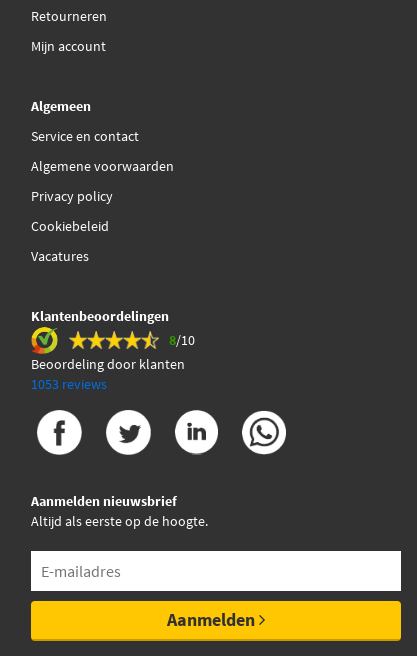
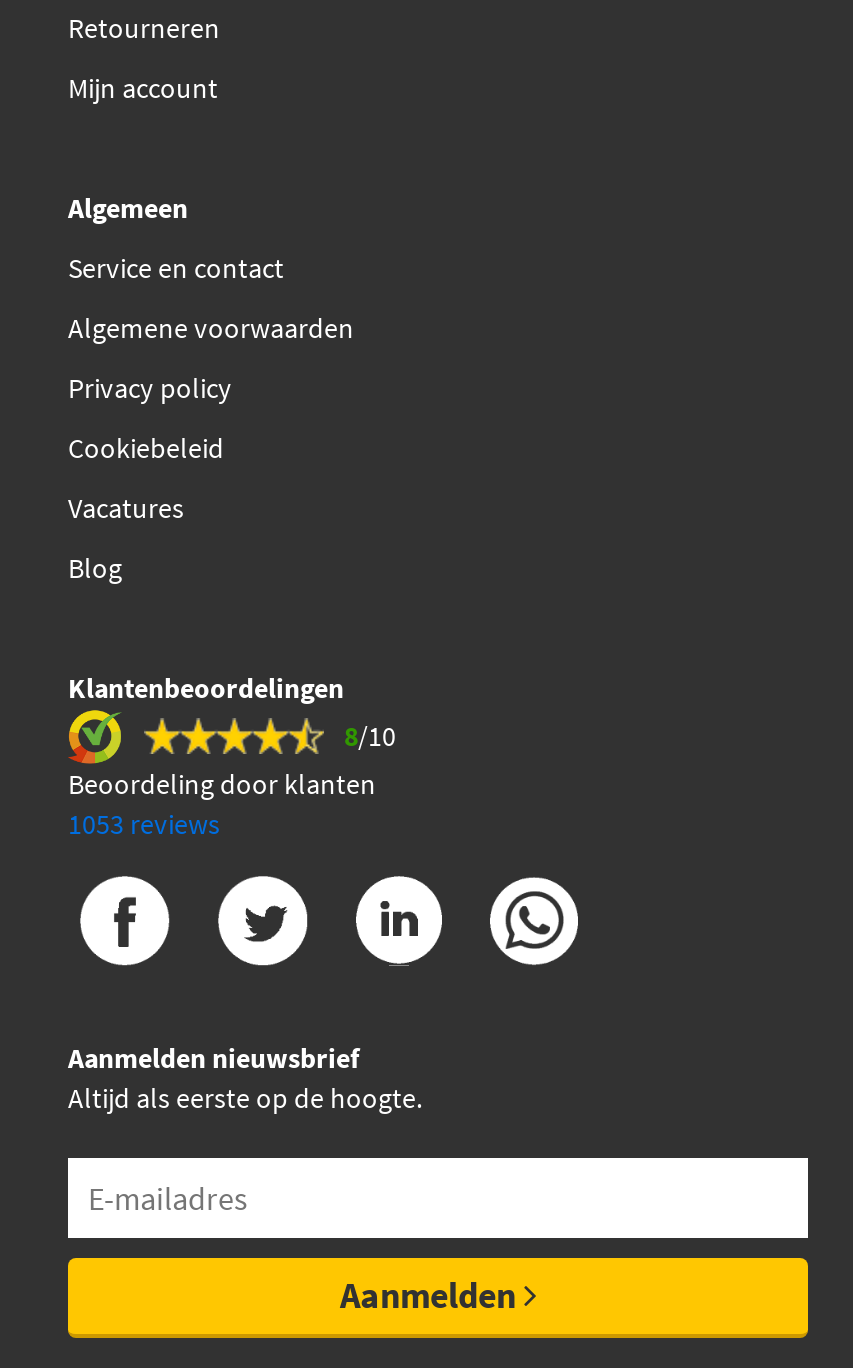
none -> [68,550,122,586] Blog

